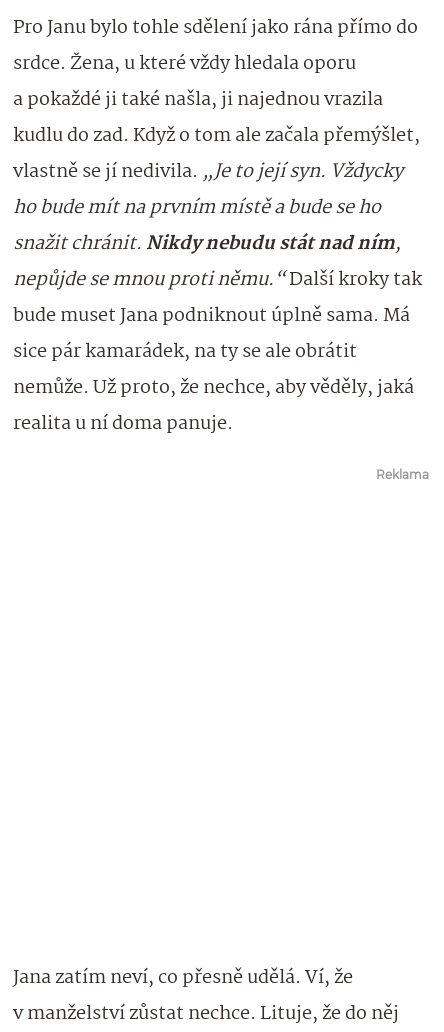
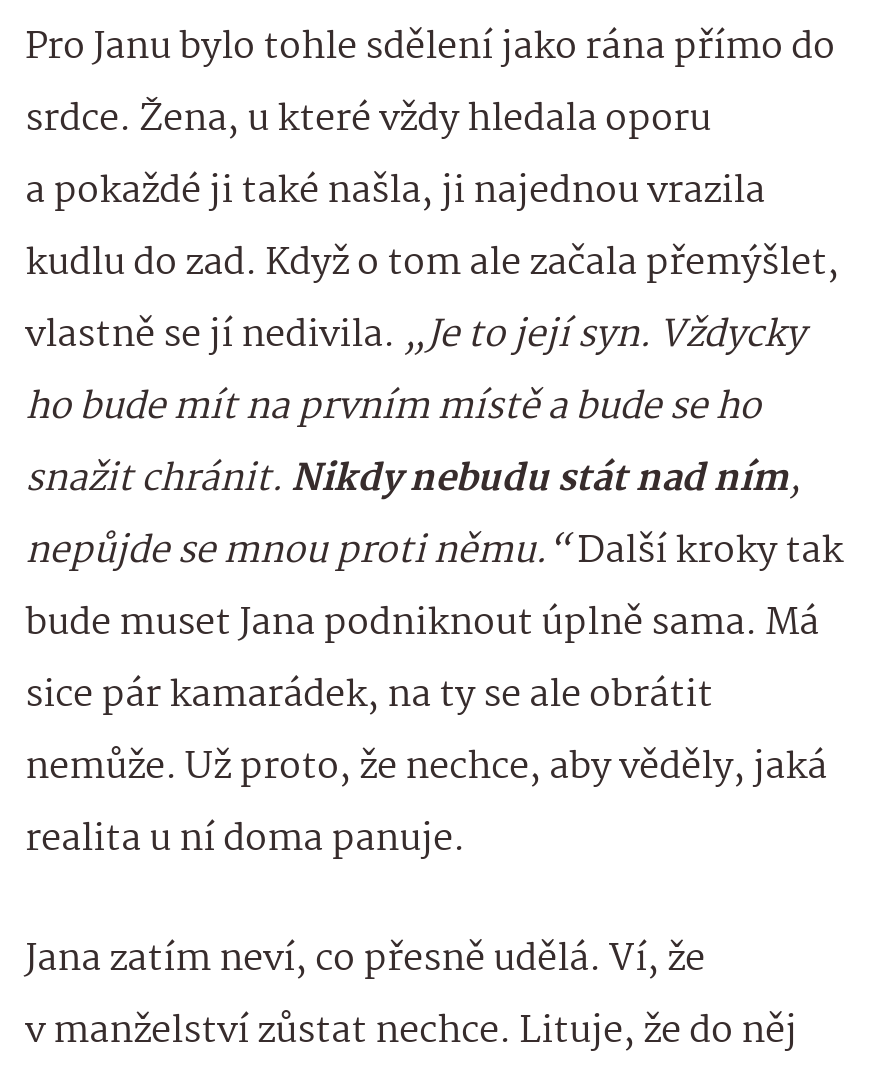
[376,467,429,482] Reklama -> none

